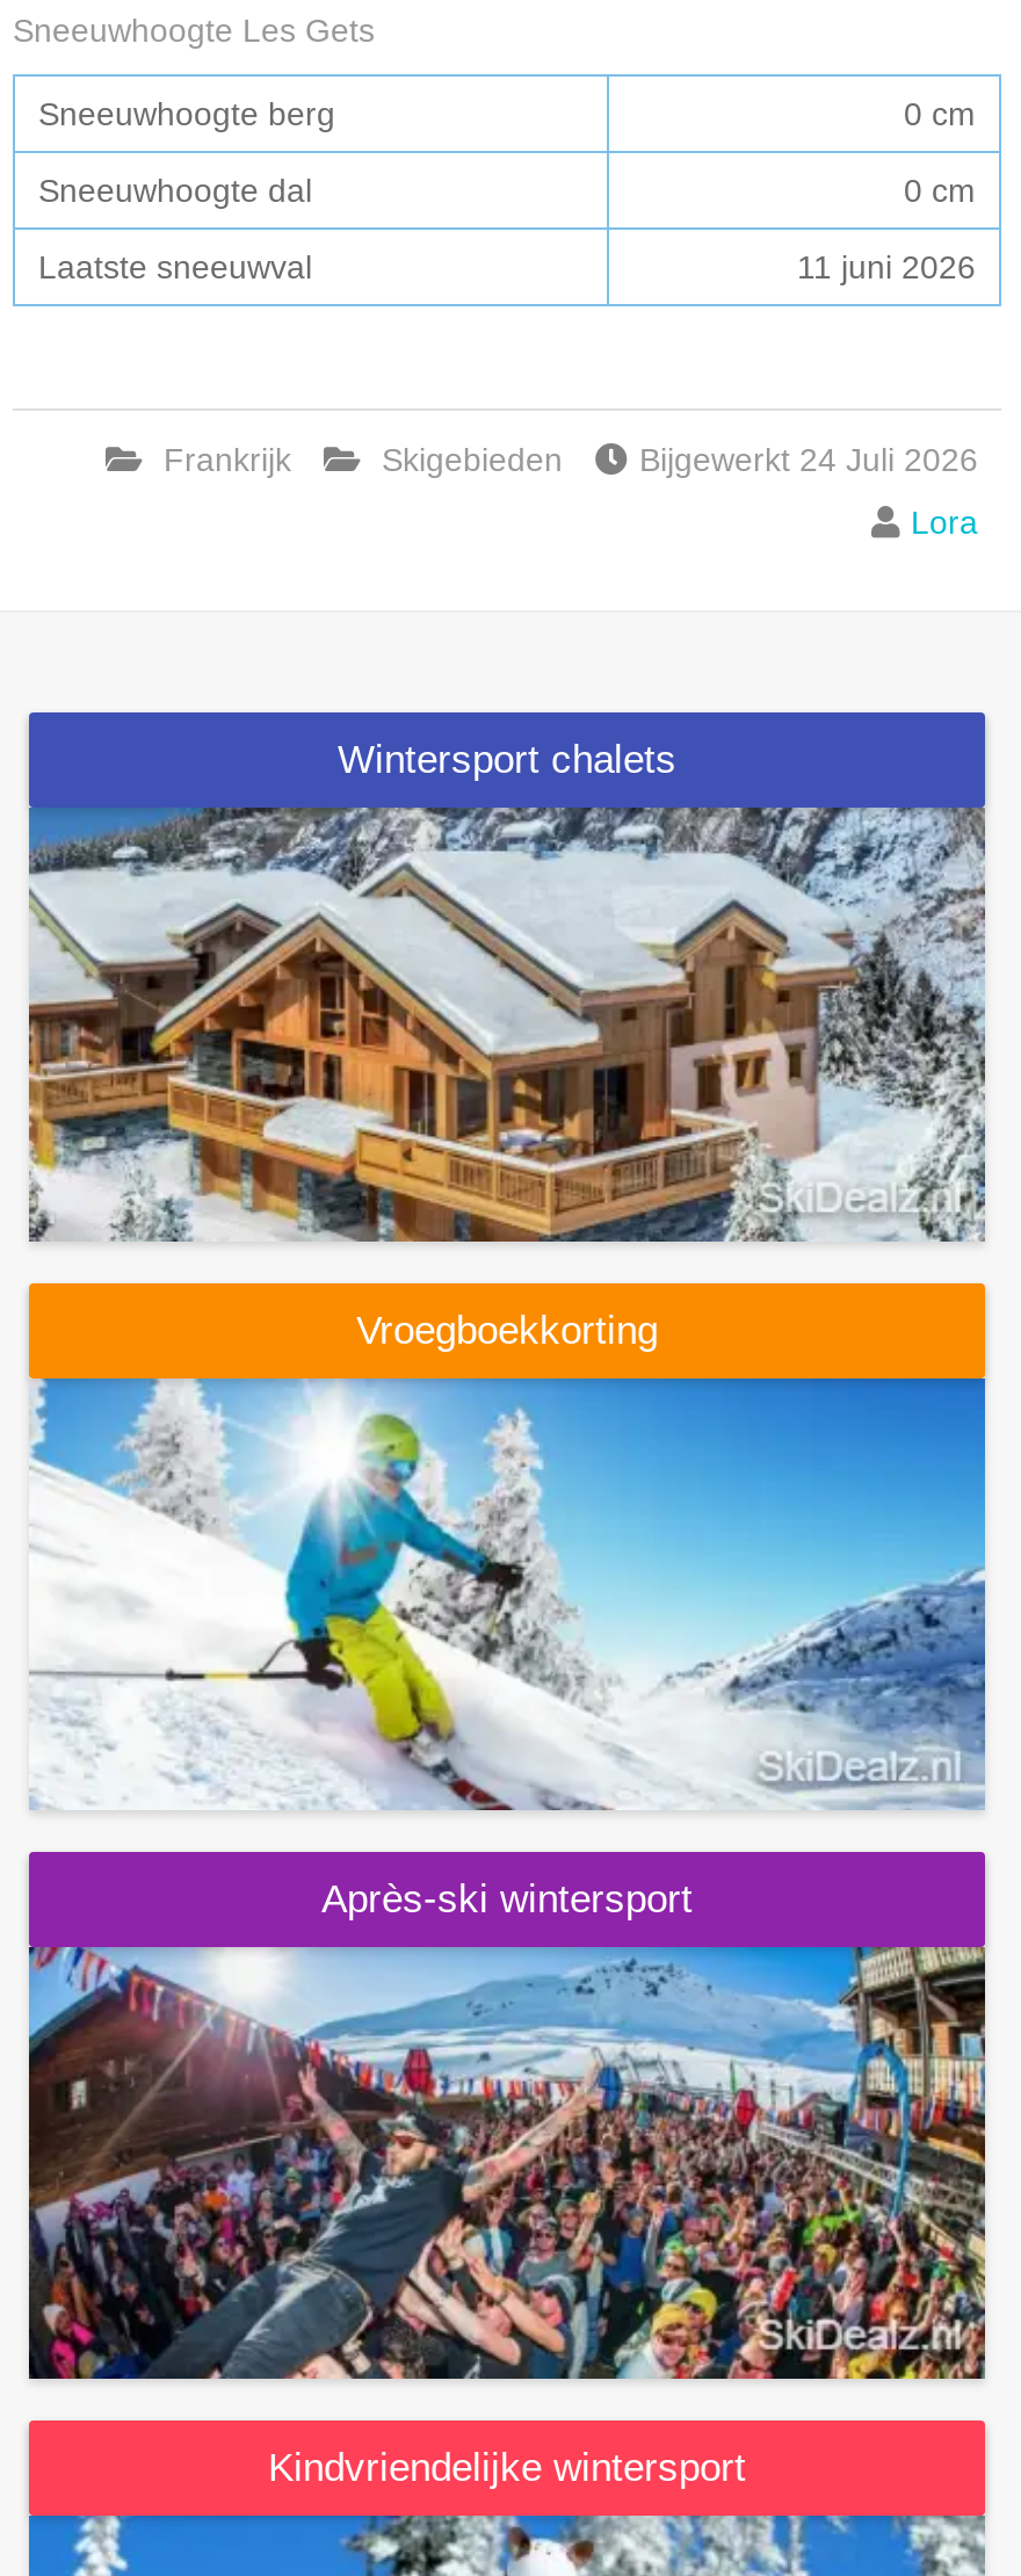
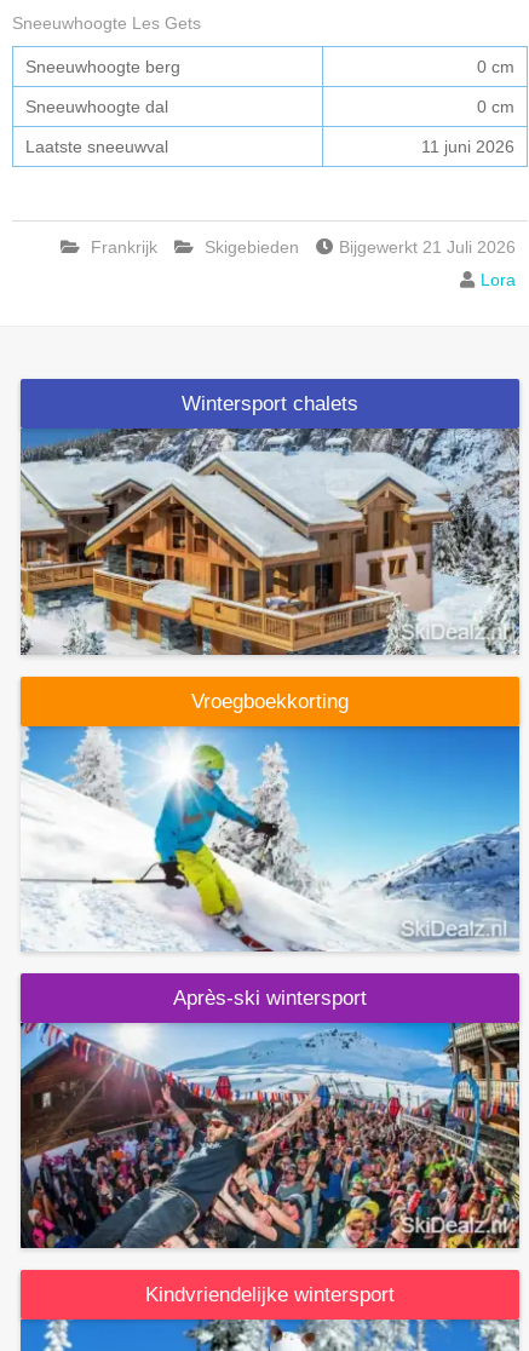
[639,441,978,479] Bijgewerkt 24 Juli 2026 -> [339,238,516,257] Bijgewerkt 21 Juli 2026

